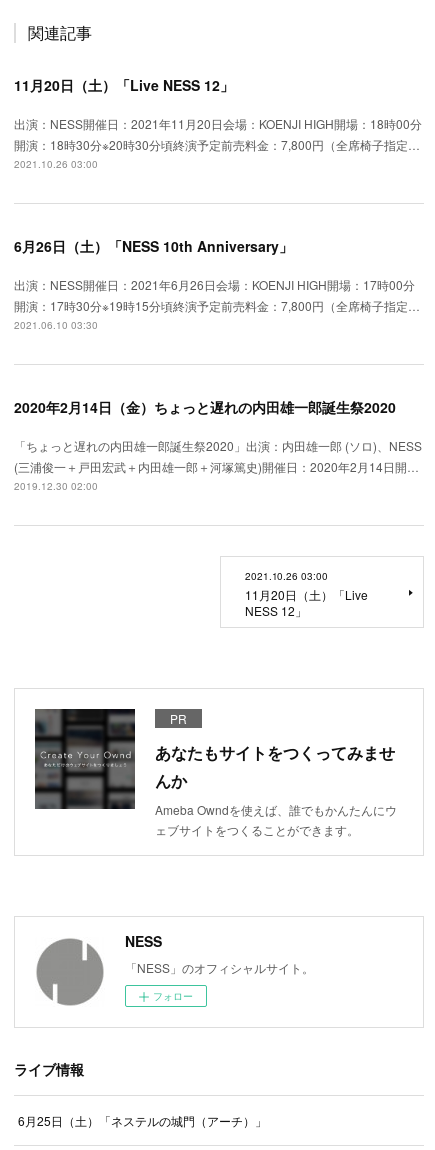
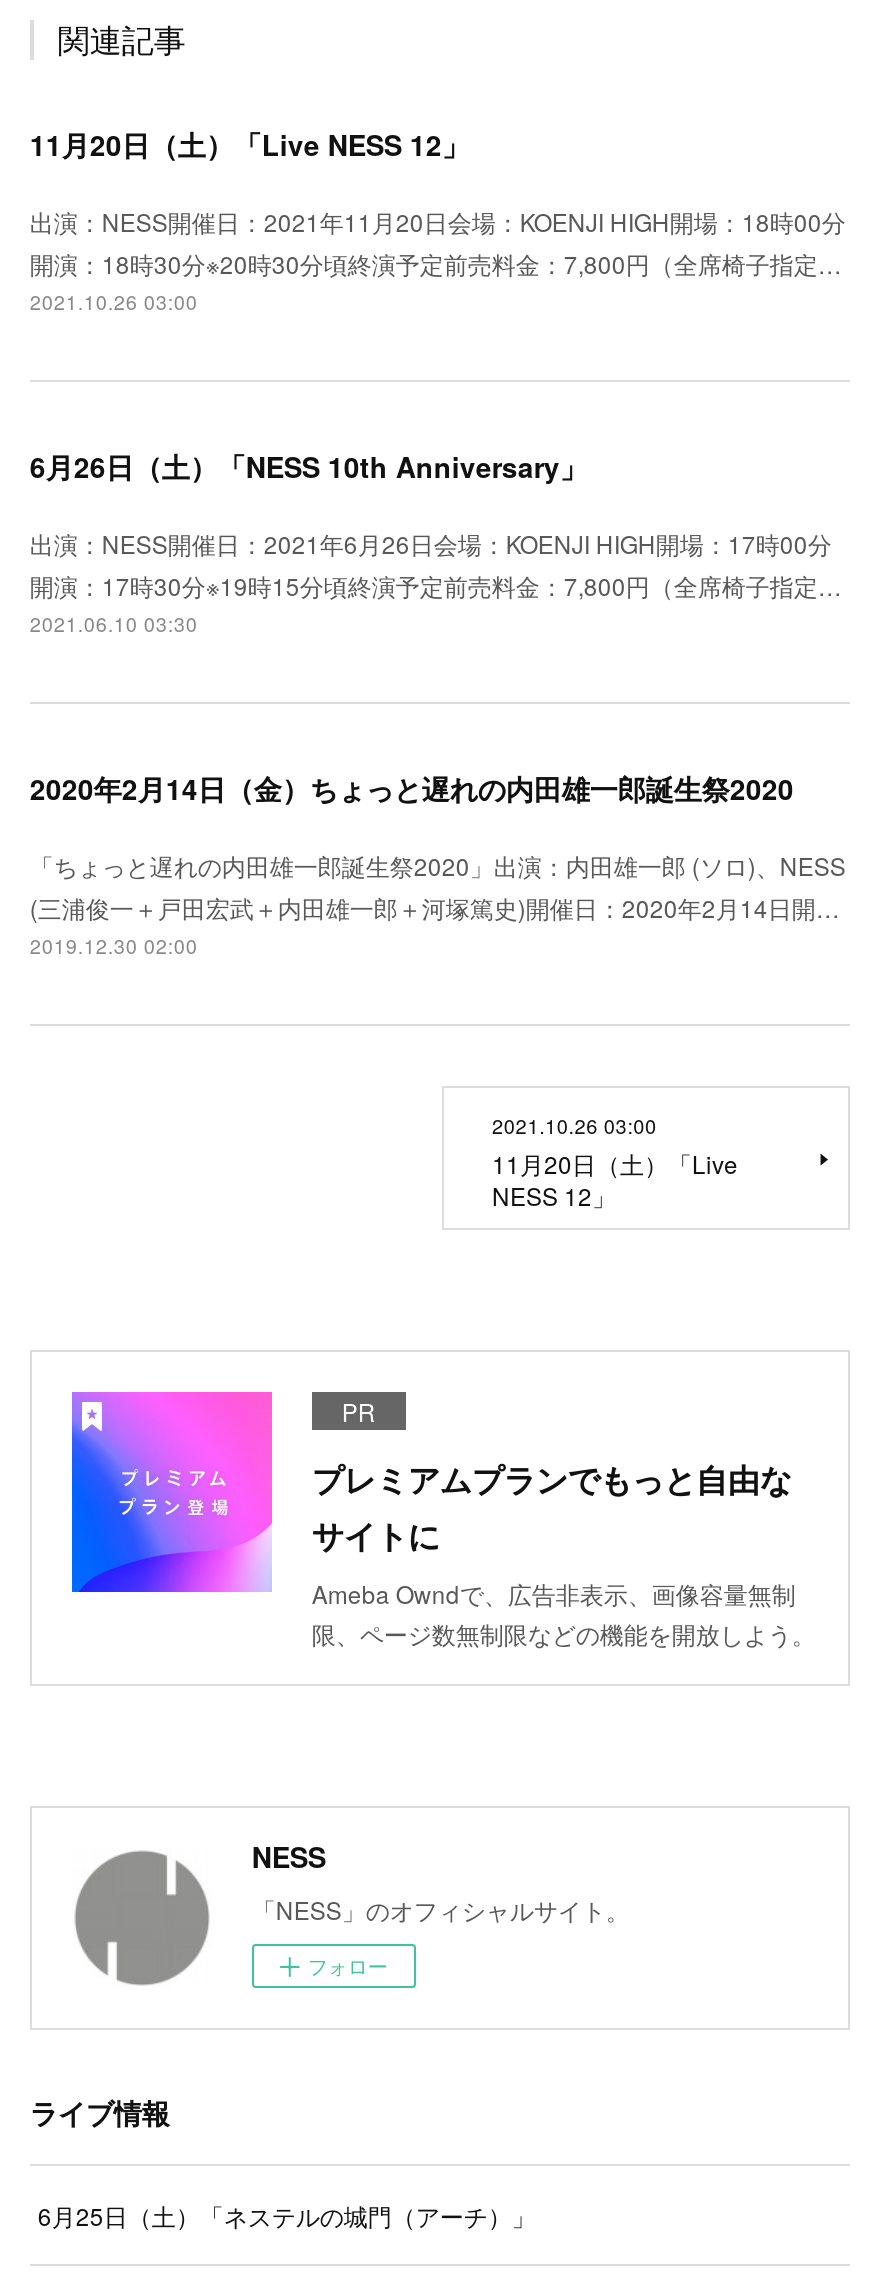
[34,708,397,838] [image] | あなたもサイトをつくってみませ | んか | Ameba Owndを使えば、誰でもかんたんにウ | ェブサイトをつくることができます。 -> [70,1390,816,1650] [image] | プレミアムプランでもっと自由な | サイトに | Ameba Owndで、広告非表示、画像容量無制 | 限、ページ数無制限などの機能を開放しよう。

